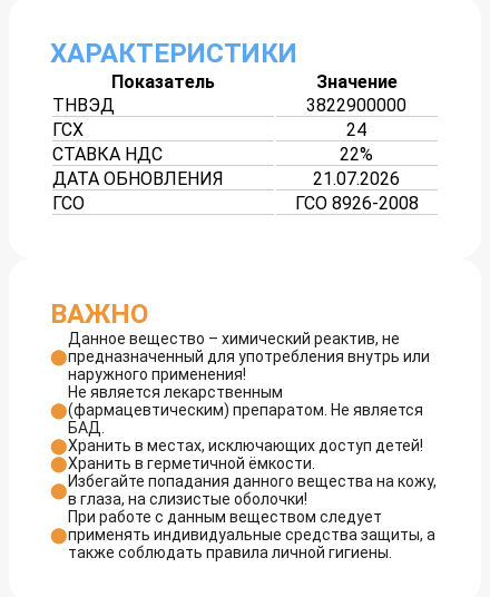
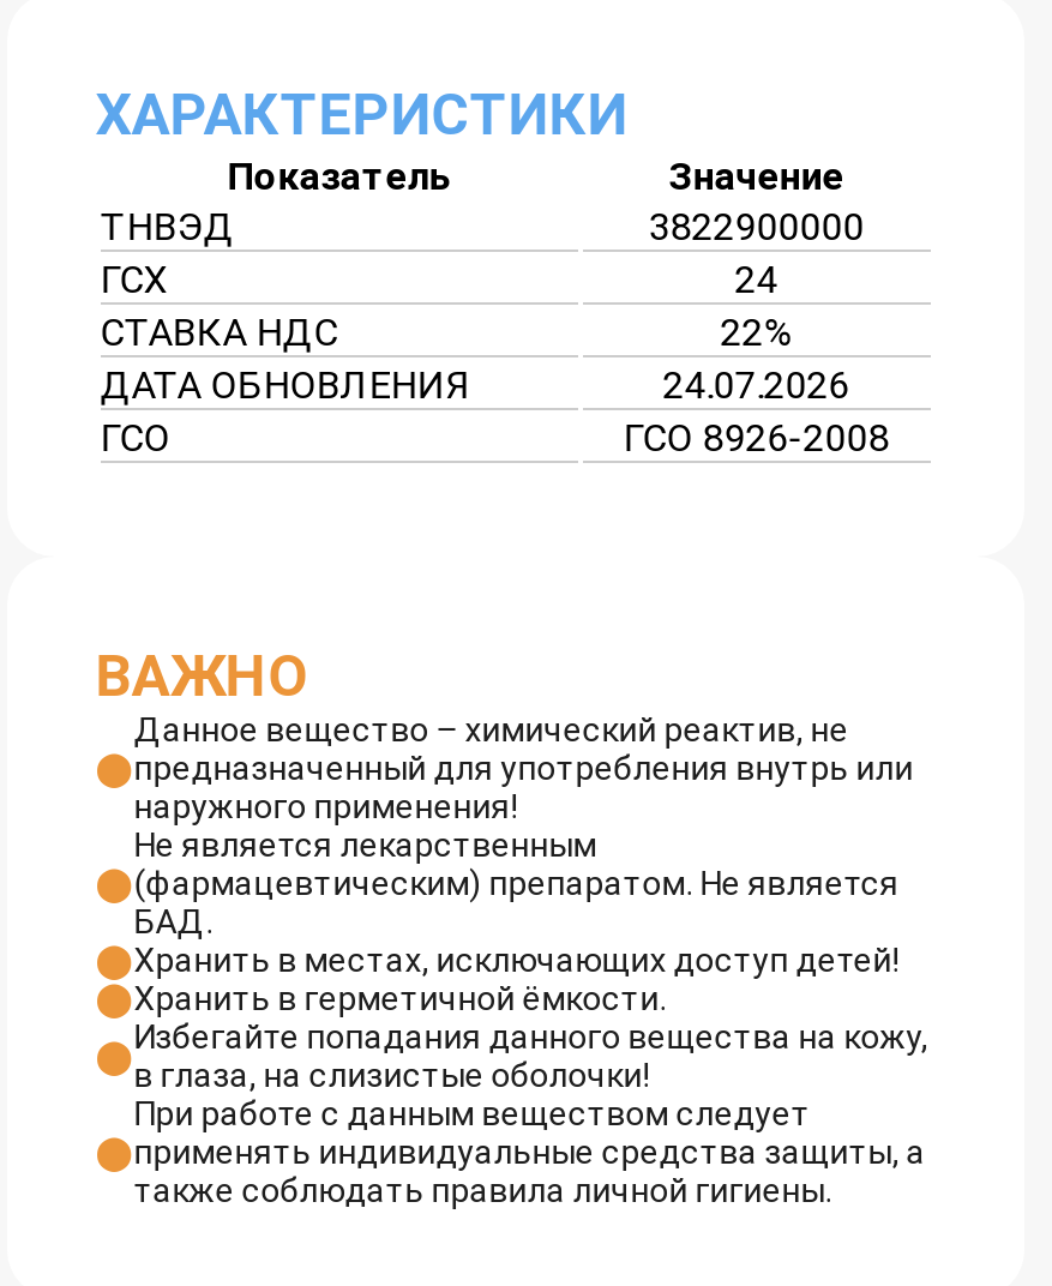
[313,168,400,189] 21.07.2026 -> [663,362,850,407] 24.07.2026

